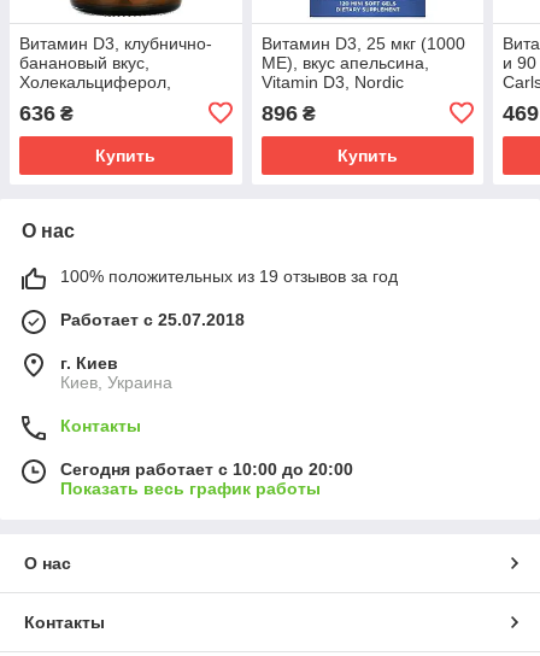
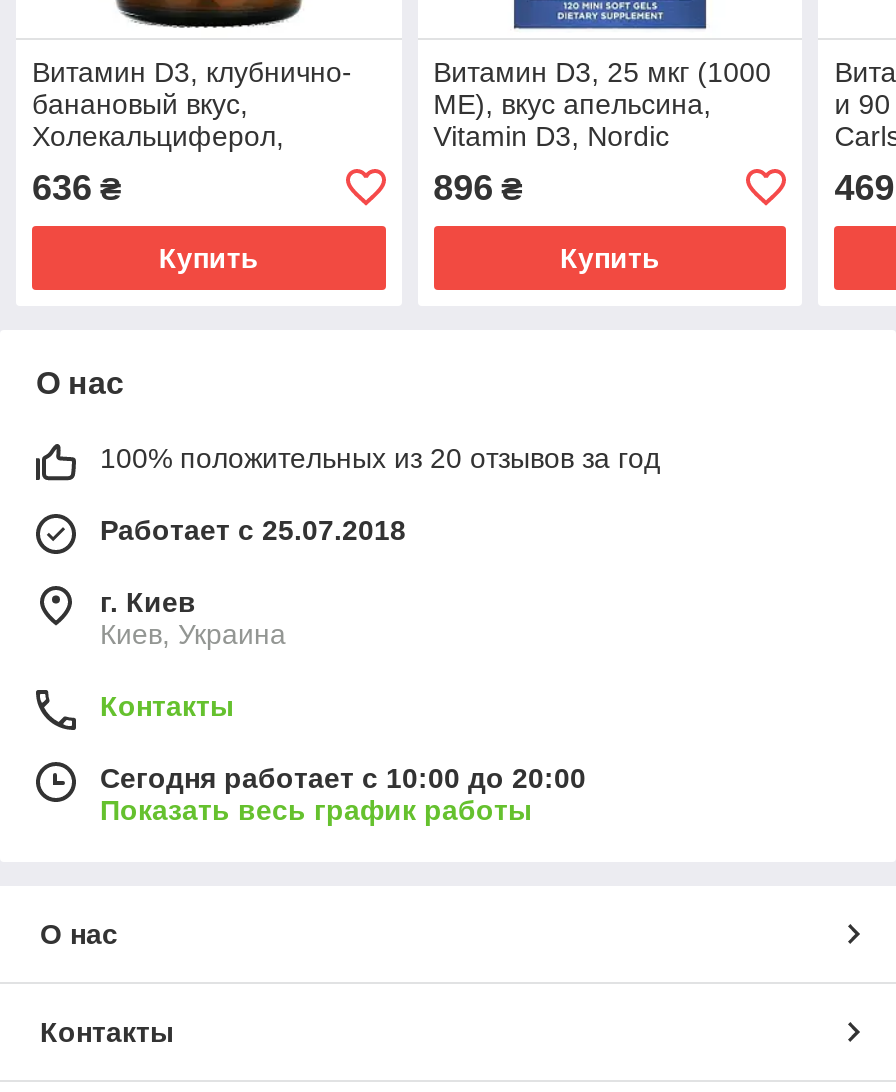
[60,266,398,286] 100% положительных из 19 отзывов за год -> [100,442,660,474] 100% положительных из 20 отзывов за год

